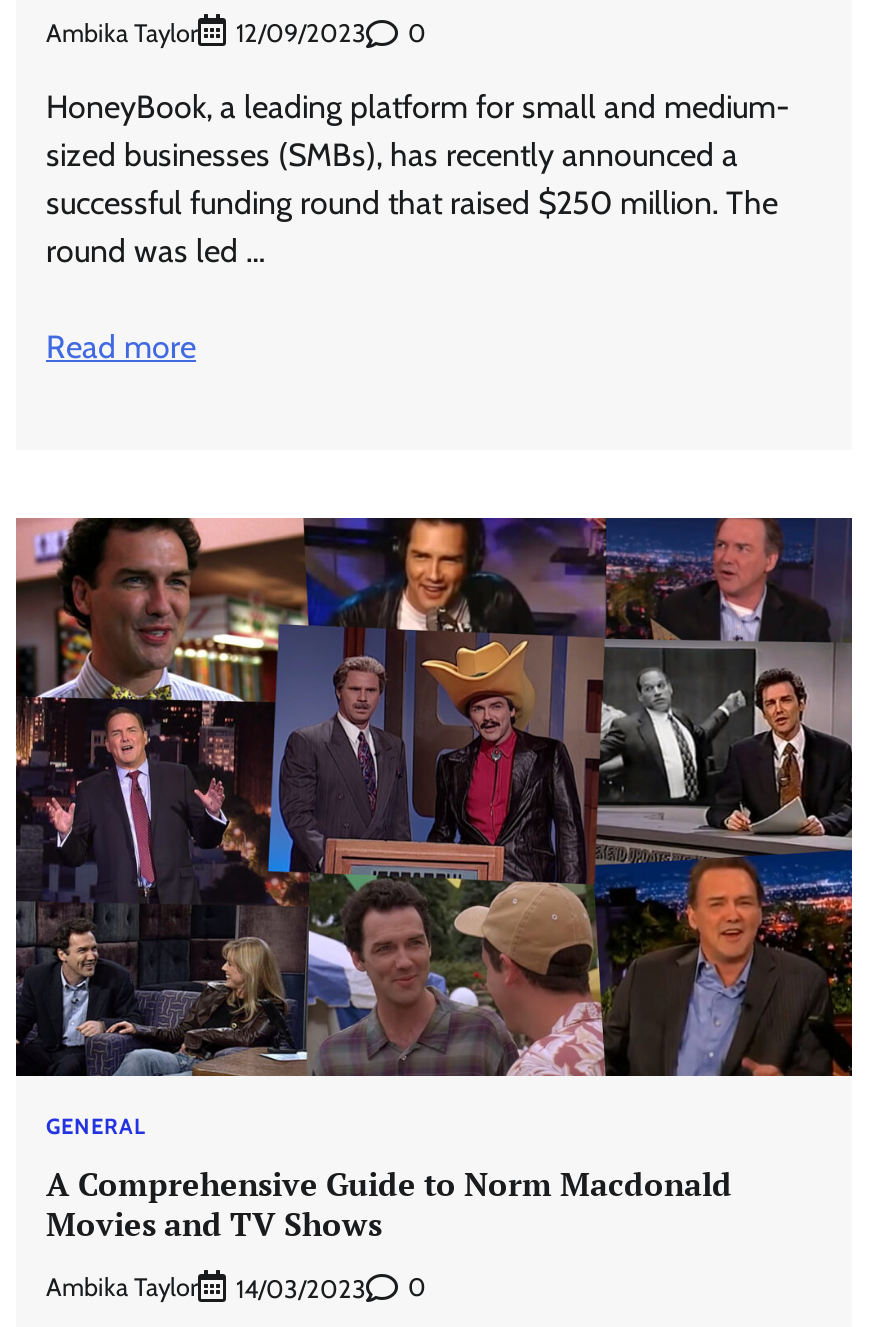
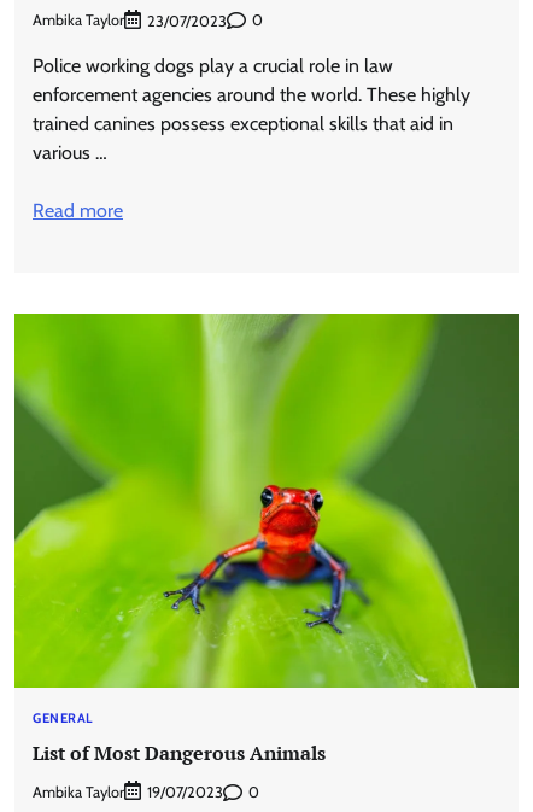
[236,19,366,49] 12/09/2023 -> [147,12,227,30] 23/07/2023
[46,89,790,271] HoneyBook, a leading platform for small and medium- | sized businesses (SMBs), has recently announced a | successful funding round that raised $250 million. The | round was led … -> [33,54,470,164] Police working dogs play a crucial role in law | enforcement agencies around the world. These highly | trained canines possess exceptional skills that aid in | various …
[14,516,854,1078] [image] -> [13,312,519,689] [image]
moved [46,1113,145,1141] -> [33,710,92,727]: GENERAL
[46,1162,732,1246] A Comprehensive Guide to Norm Macdonald | Movies and TV Shows -> [33,739,326,766] List of Most Dangerous Animals
[236,1274,366,1304] 14/03/2023 -> [147,783,223,801] 19/07/2023

